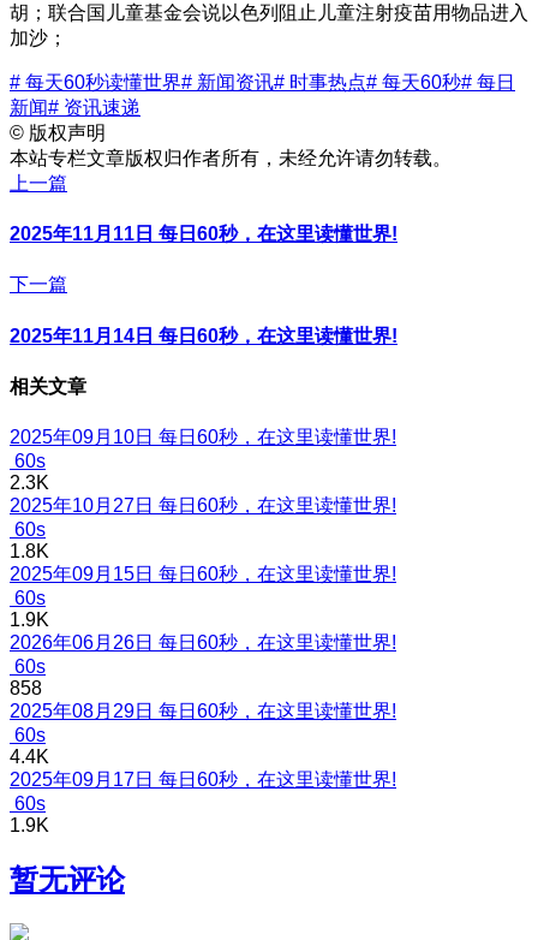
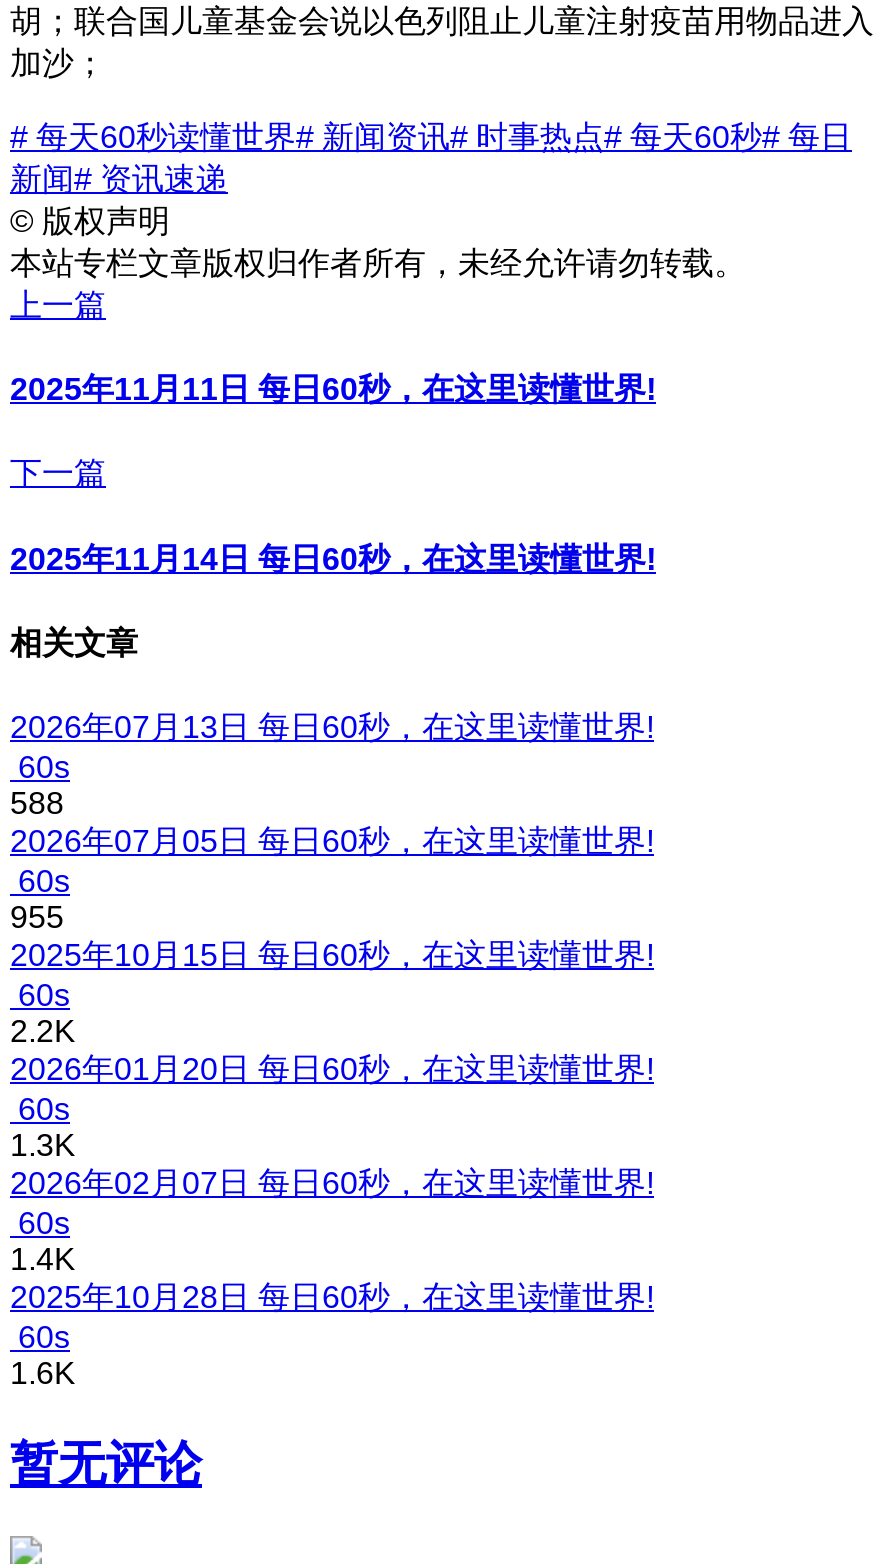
[10,427,396,447] 2025年09月10日 每日60秒，在这里读懂世界! -> [10,710,654,744] 2026年07月13日 每日60秒，在这里读懂世界!
[10,473,396,516] 2.3K | 2025年10月27日 每日60秒，在这里读懂世界! -> [10,786,654,858] 588 | 2026年07月05日 每日60秒，在这里读懂世界!
[10,541,396,584] 1.8K | 2025年09月15日 每日60秒，在这里读懂世界! -> [10,900,654,972] 955 | 2025年10月15日 每日60秒，在这里读懂世界!
[10,610,396,653] 1.9K | 2026年06月26日 每日60秒，在这里读懂世界! -> [10,1014,654,1086] 2.2K | 2026年01月20日 每日60秒，在这里读懂世界!
[10,678,396,721] 858 | 2025年08月29日 每日60秒，在这里读懂世界! -> [10,1128,654,1200] 1.3K | 2026年02月07日 每日60秒，在这里读懂世界!
[10,747,396,790] 4.4K | 2025年09月17日 每日60秒，在这里读懂世界! -> [10,1242,654,1314] 1.4K | 2025年10月28日 每日60秒，在这里读懂世界!
[10,815,49,836] 1.9K -> [10,1356,76,1390] 1.6K

